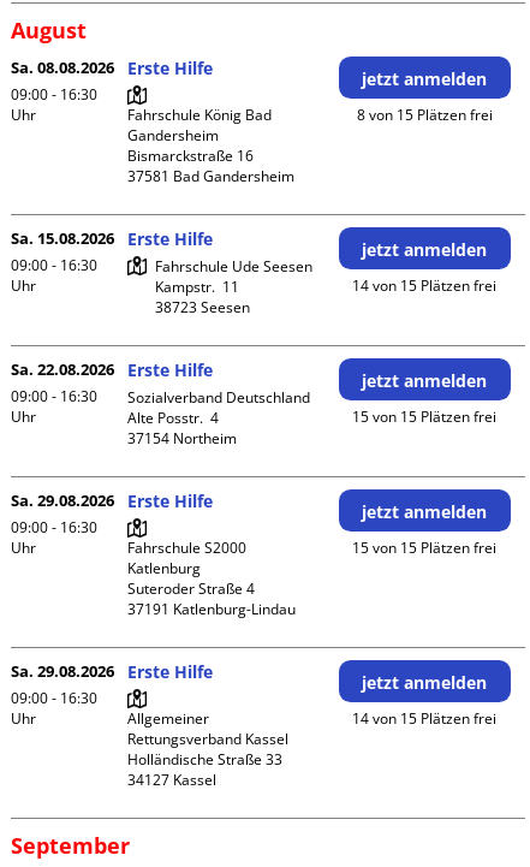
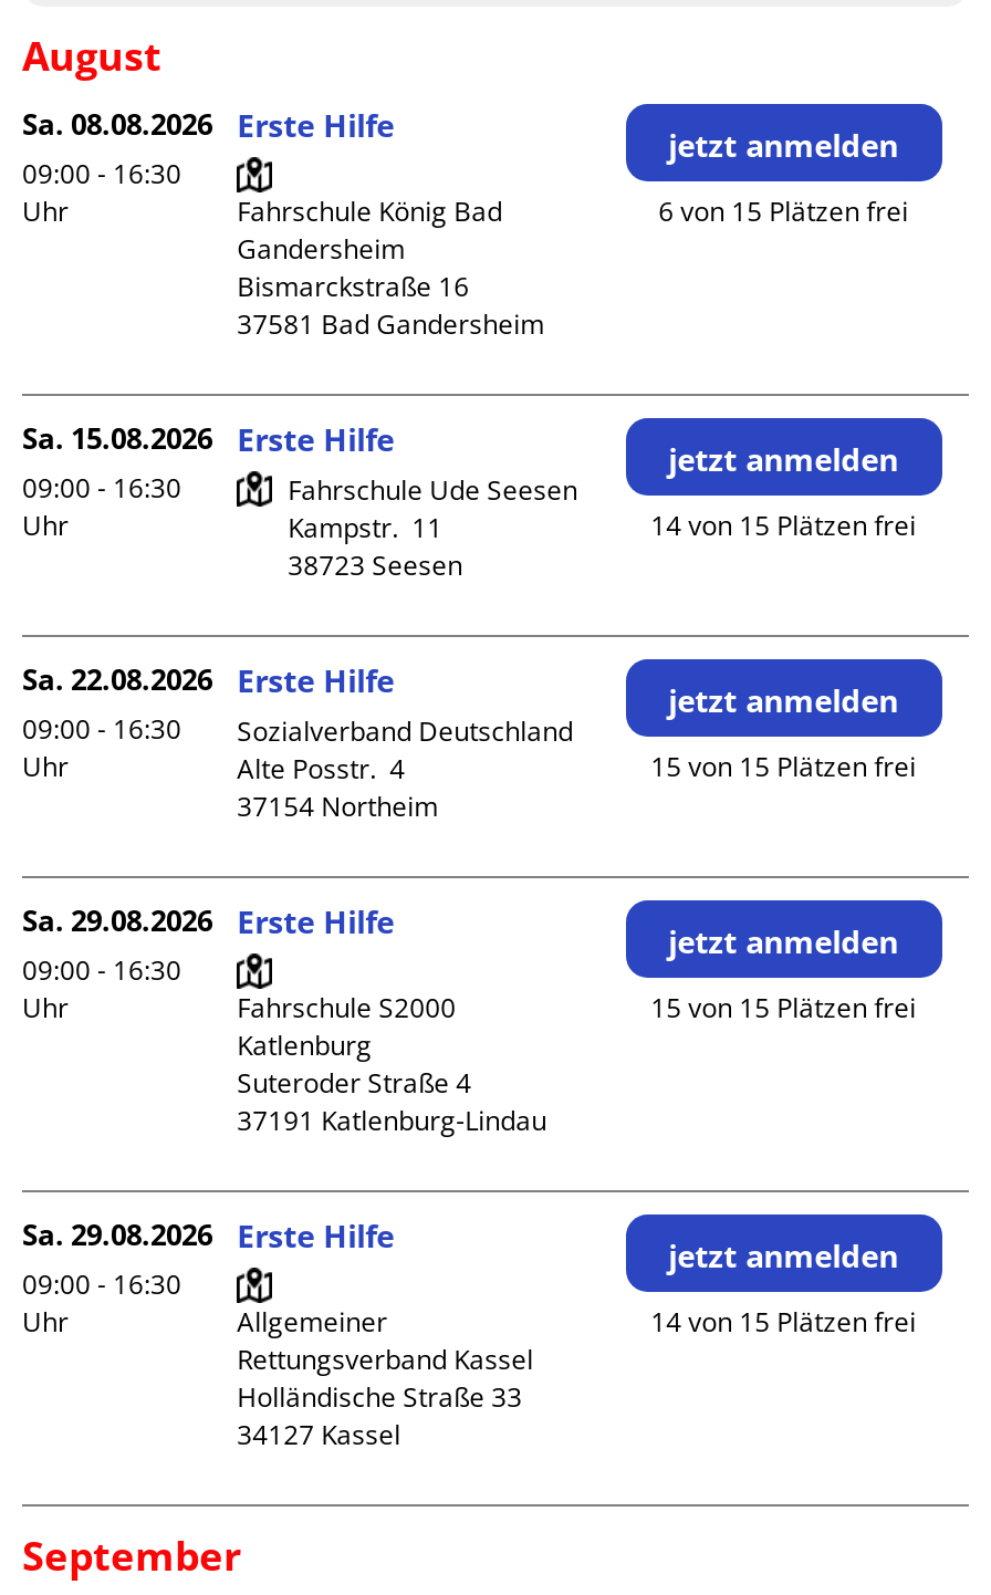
[356,105,492,125] 8 von 15 Plätzen frei -> [658,192,908,230] 6 von 15 Plätzen frei

